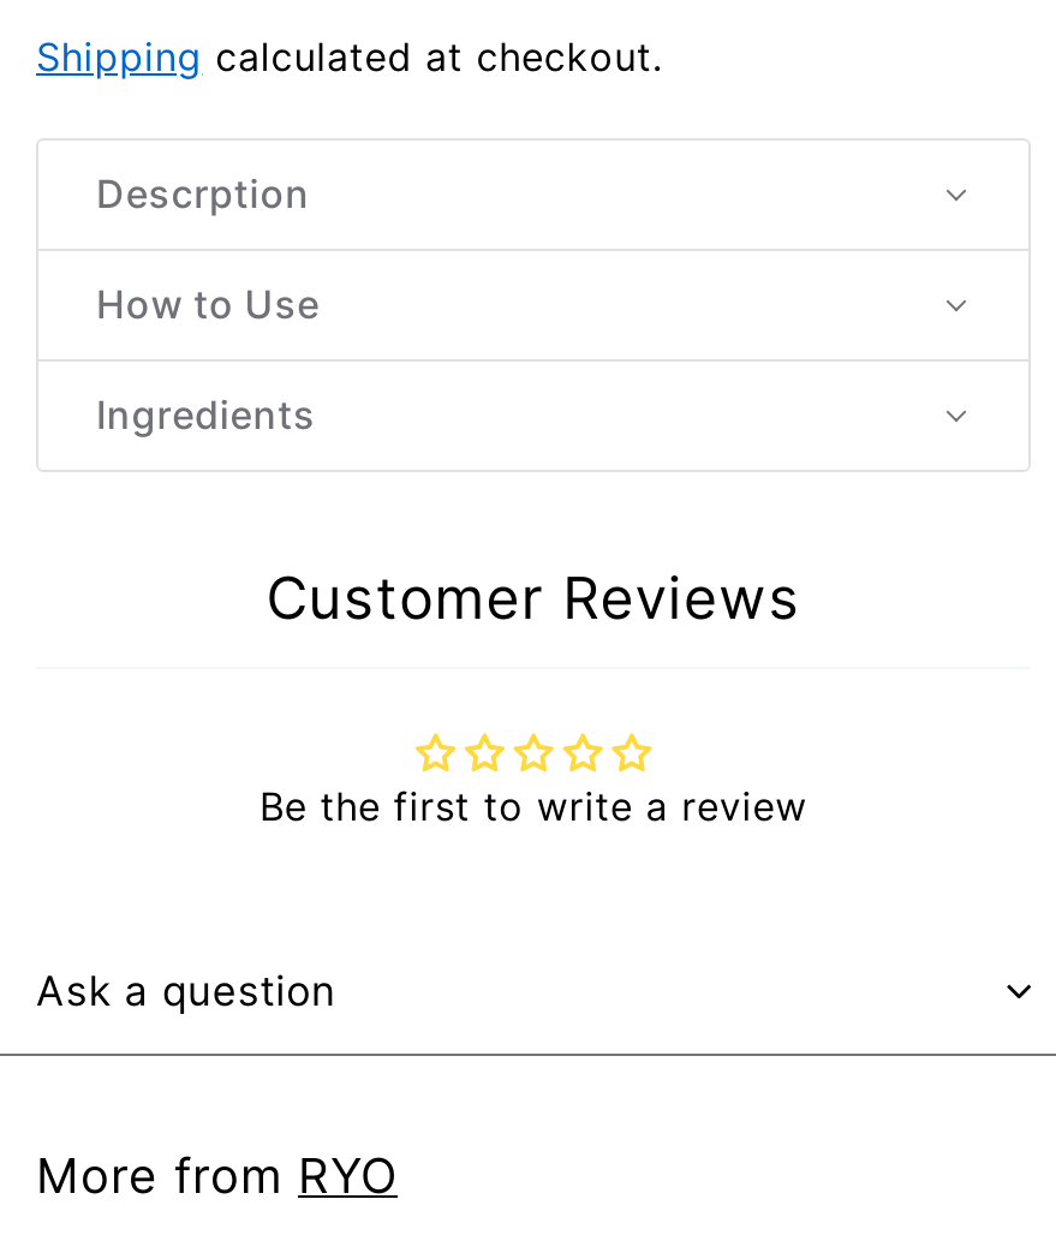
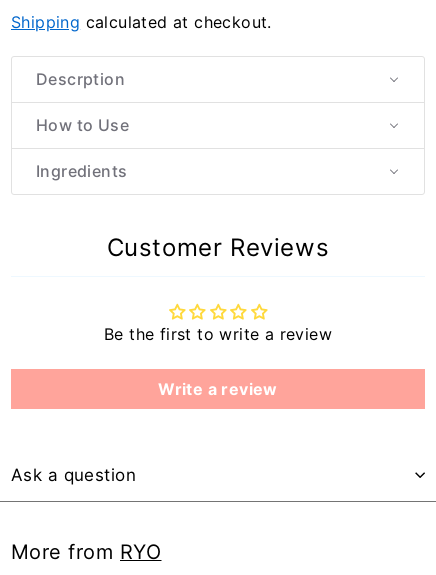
none -> [158,379,278,399] Write a review

